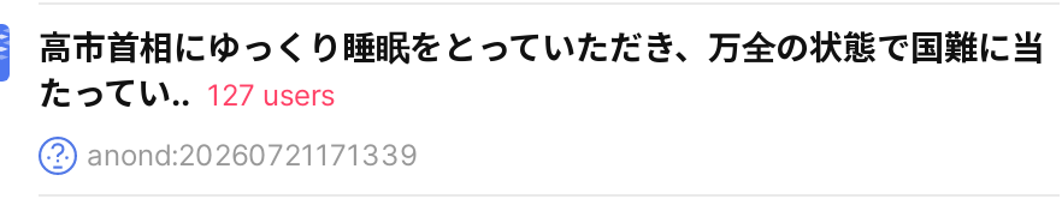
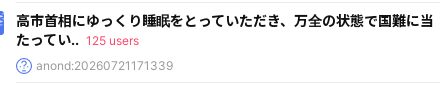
[39,72,335,113] たってい.. 127 users -> [16,31,139,48] たってい.. 125 users

